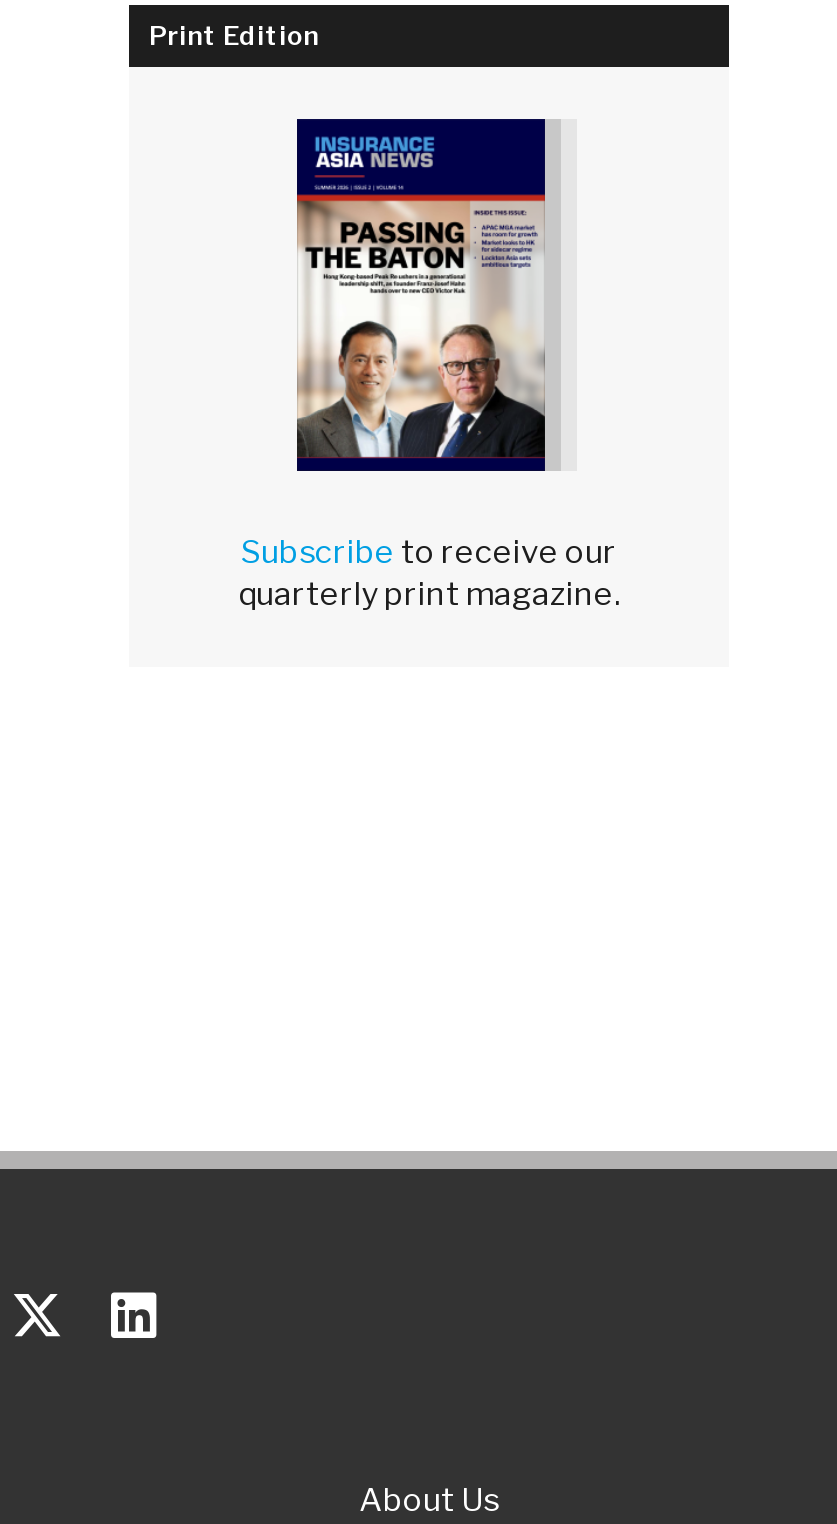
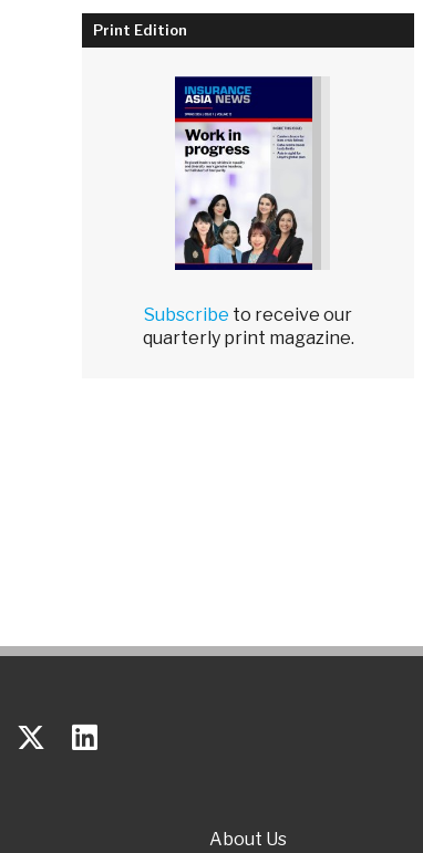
[295,199,547,457] [image] -> [175,114,312,264] [image]

